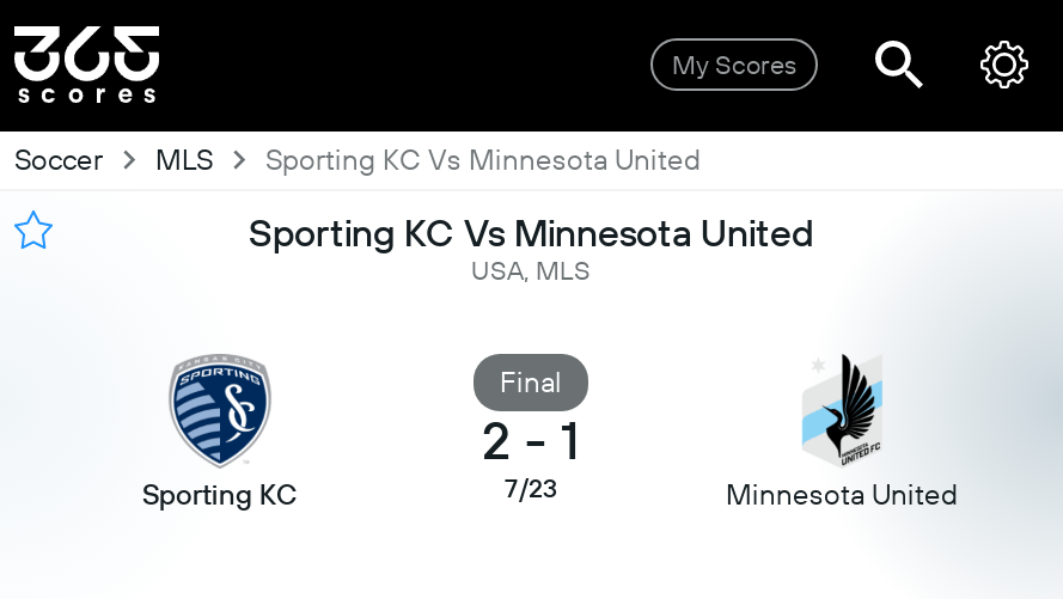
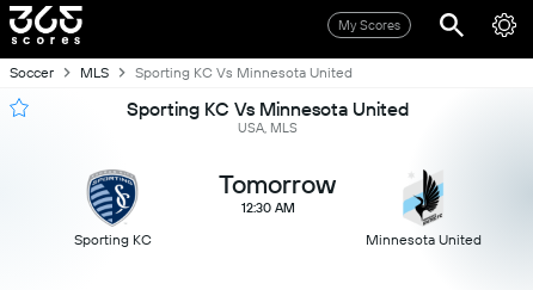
[482,366,580,503] Final | 2 - 1 | 7/23 -> [219,169,336,215] Tomorrow | 12:30 AM

